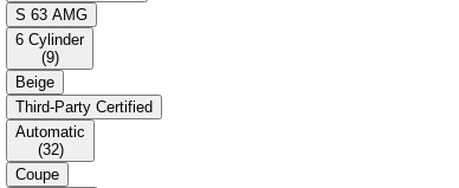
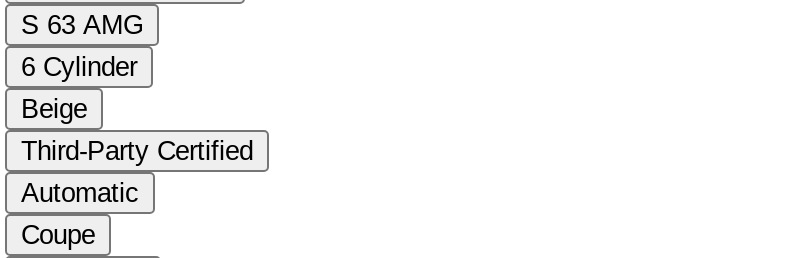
[41,48,59,66] (9) -> none
[37,141,63,158] (32) -> none

